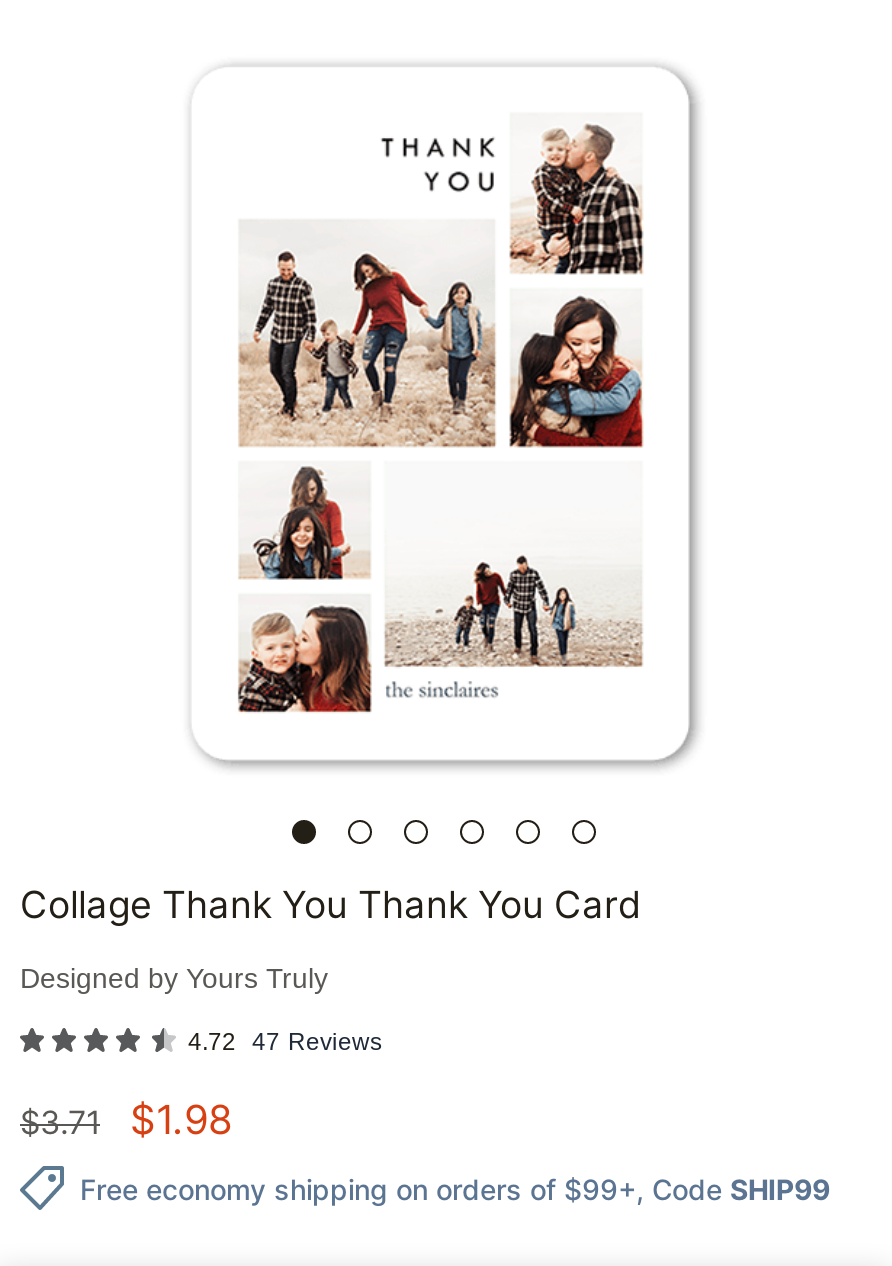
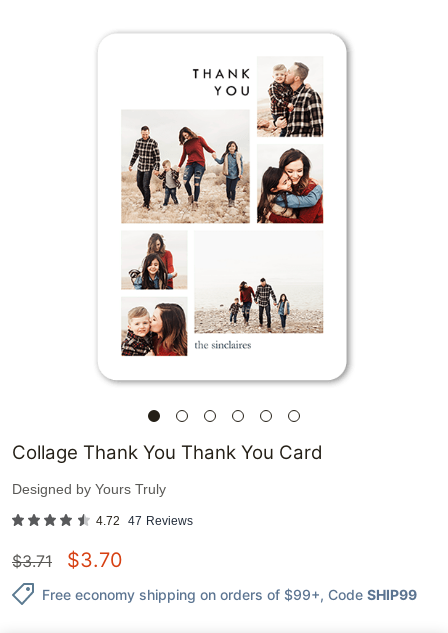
[20,1097,232,1145] $3.71 $1.98 -> [12,548,123,572] $3.71 $3.70

